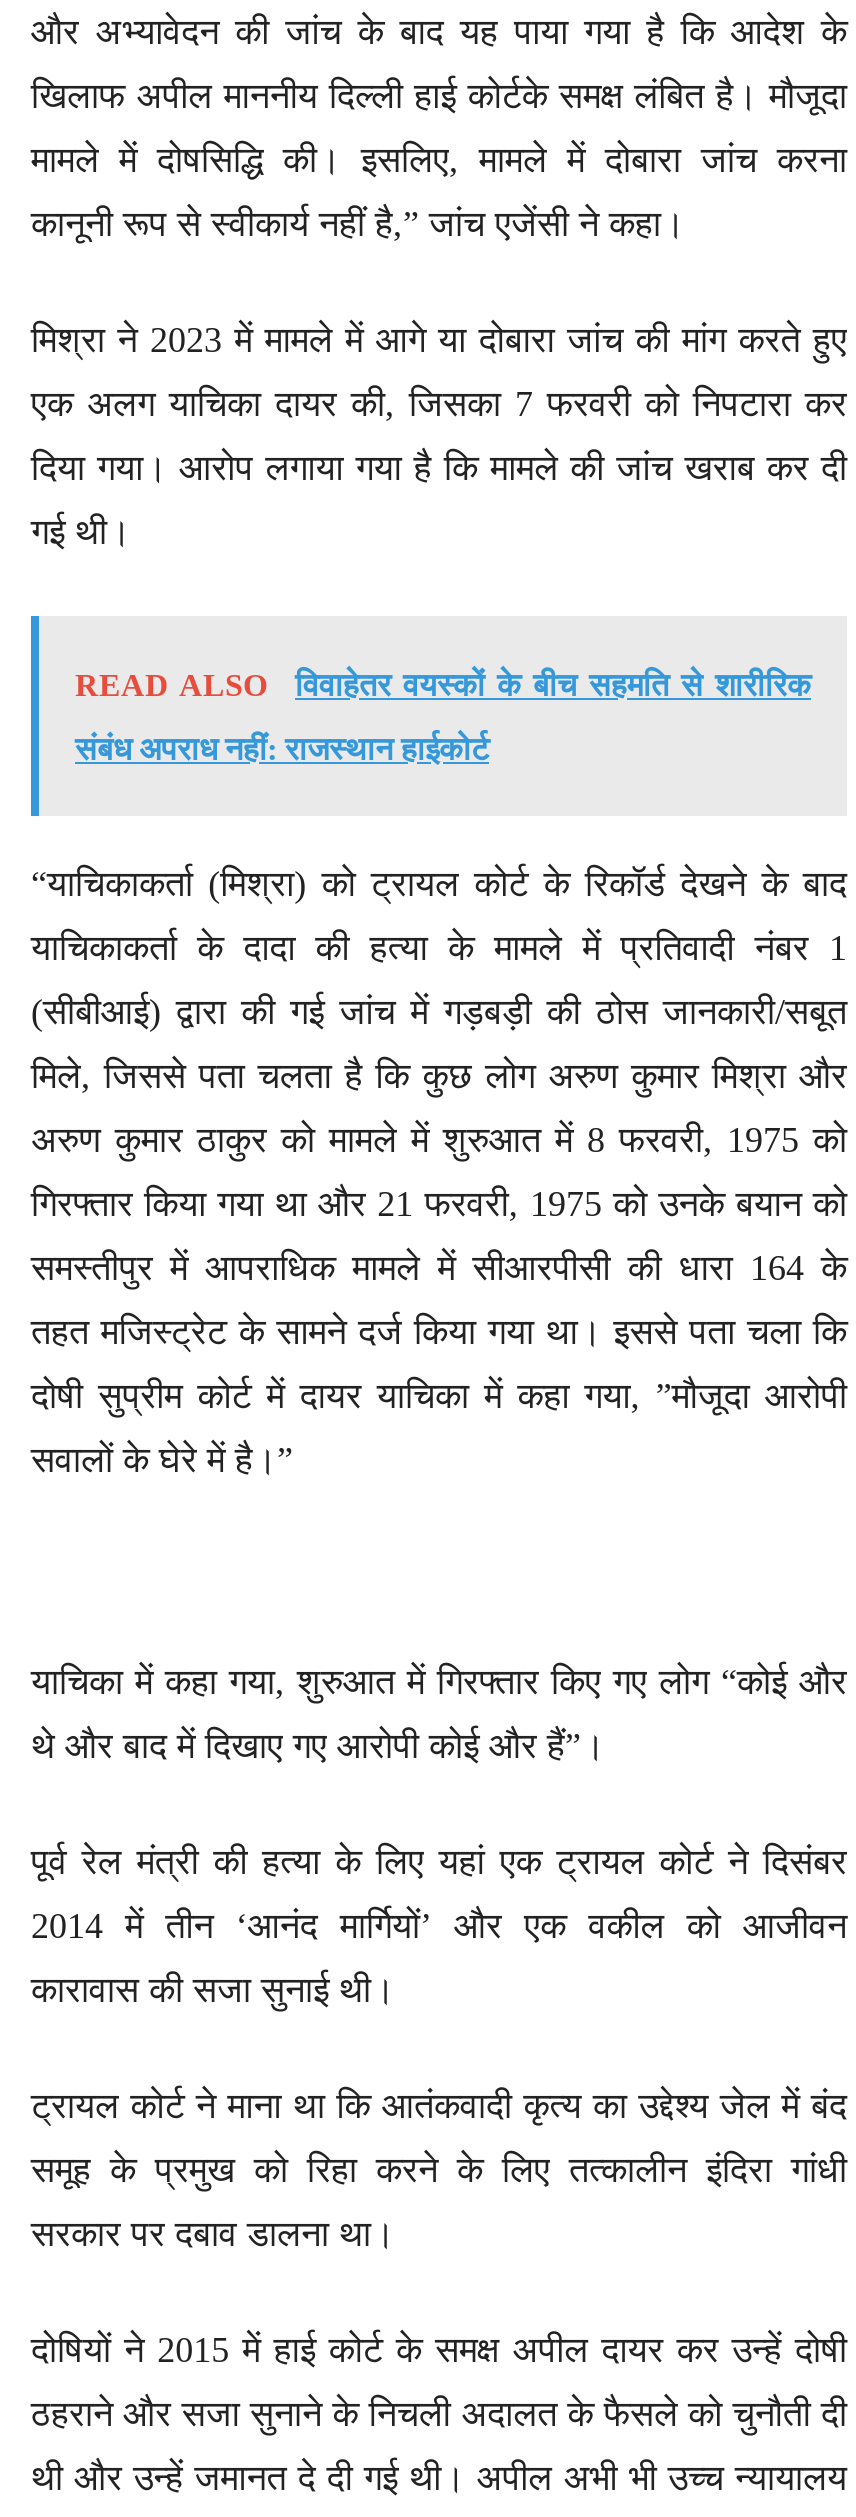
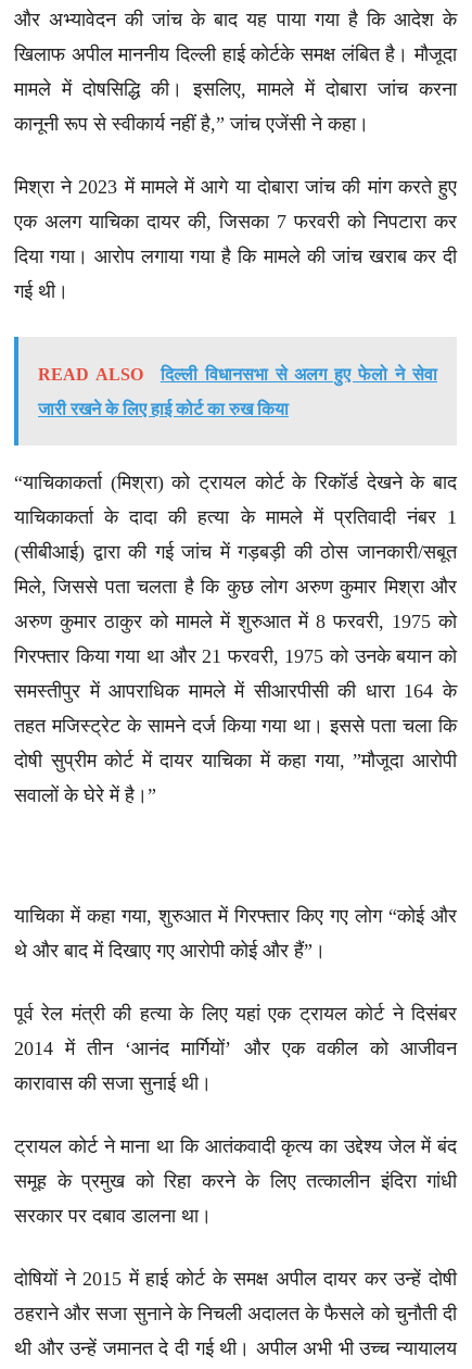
[295,668,811,702] विवाहेतर वयस्कों के बीच सहमति से शारीरिक -> [160,365,437,383] दिल्ली विधानसभा से अलग हुए फेलो ने सेवा
[75,732,489,766] संबंध अपराध नहीं: राजस्थान हाईकोर्ट -> [38,400,289,418] जारी रखने के लिए हाई कोर्ट का रुख किया

